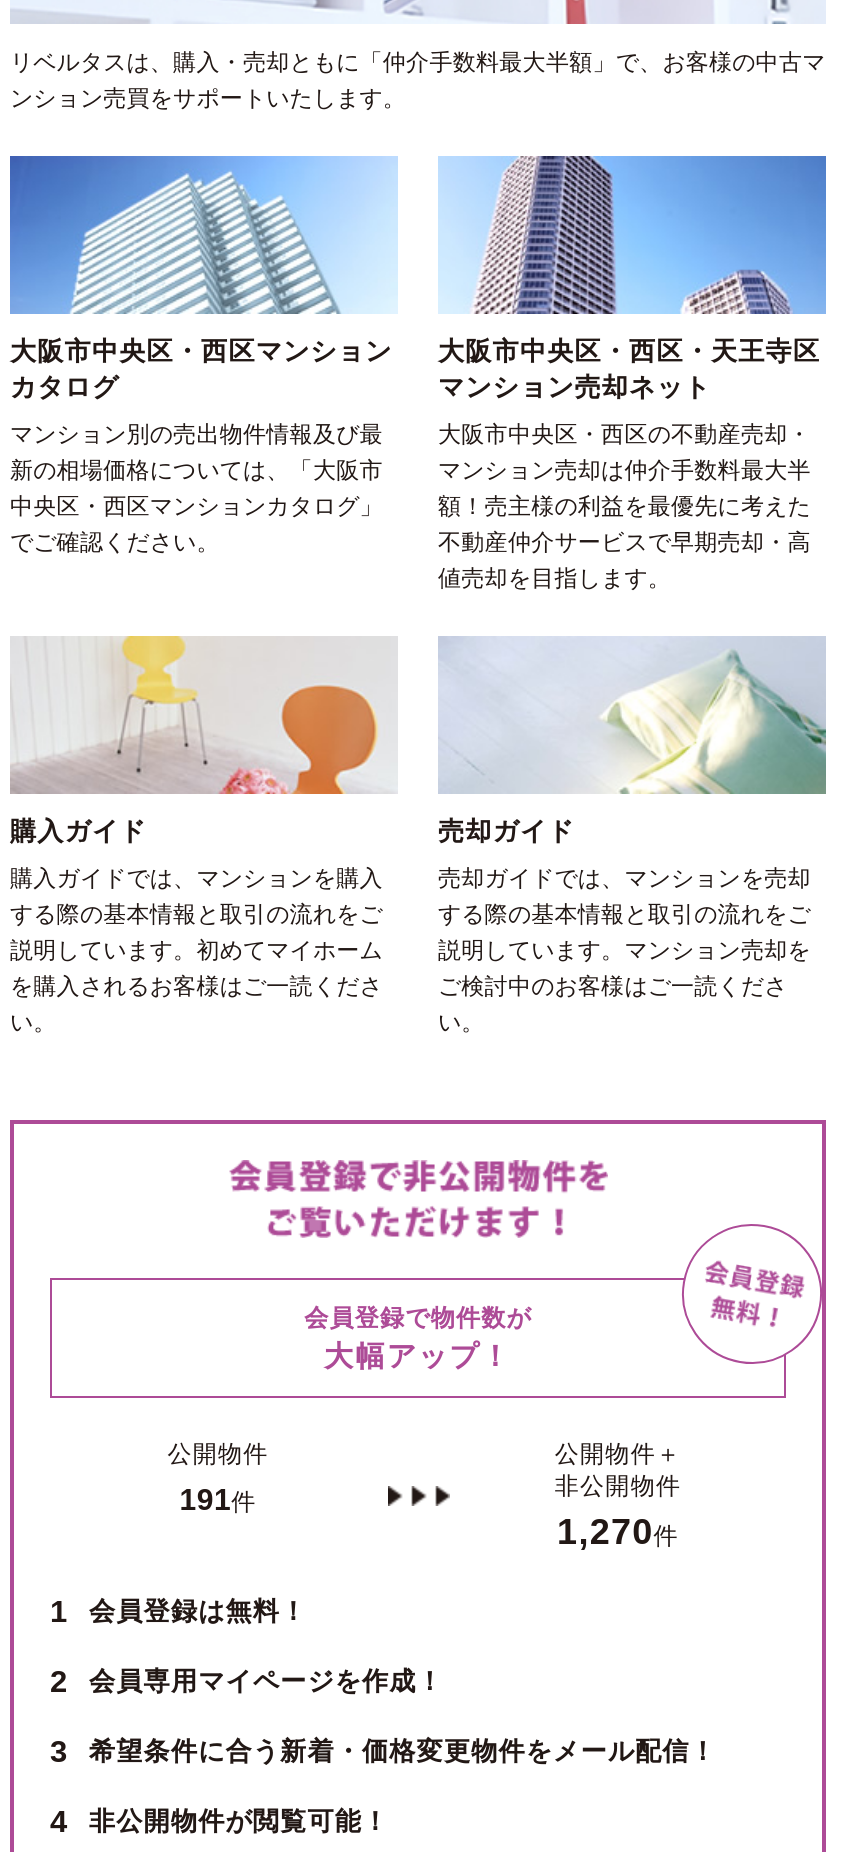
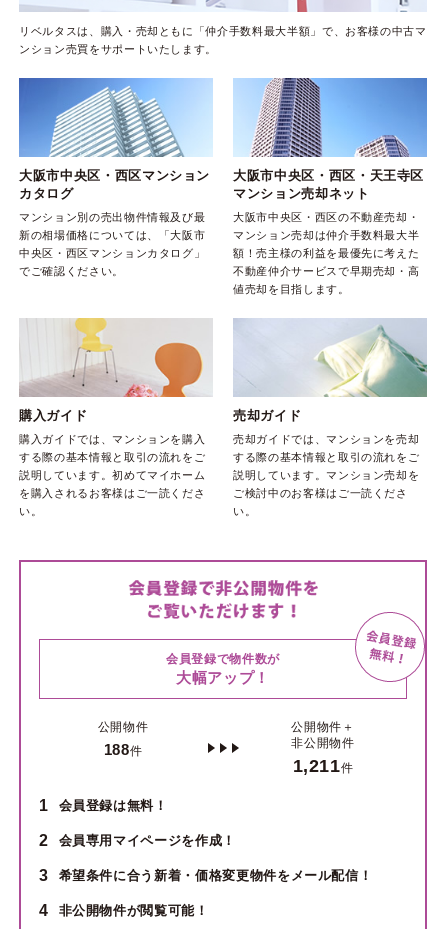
[179,1482,257,1516] 191件 -> [104,741,142,758] 188件
[557,1512,679,1552] 1,270件 -> [292,756,353,776] 1,211件

